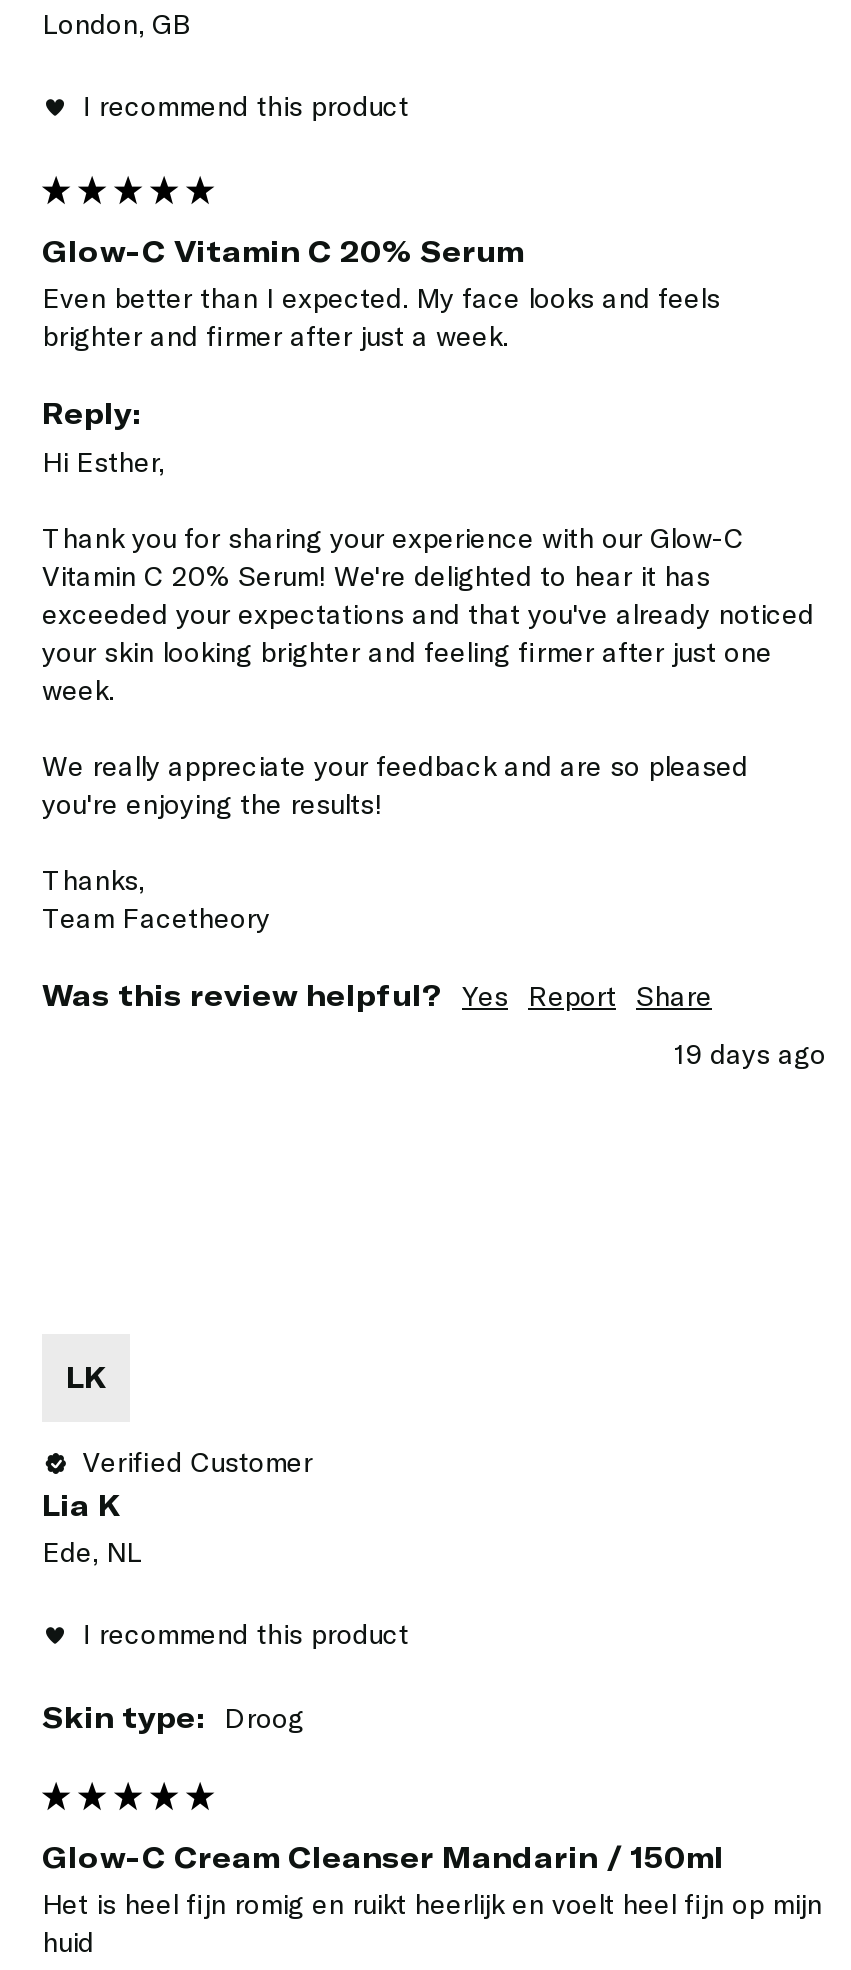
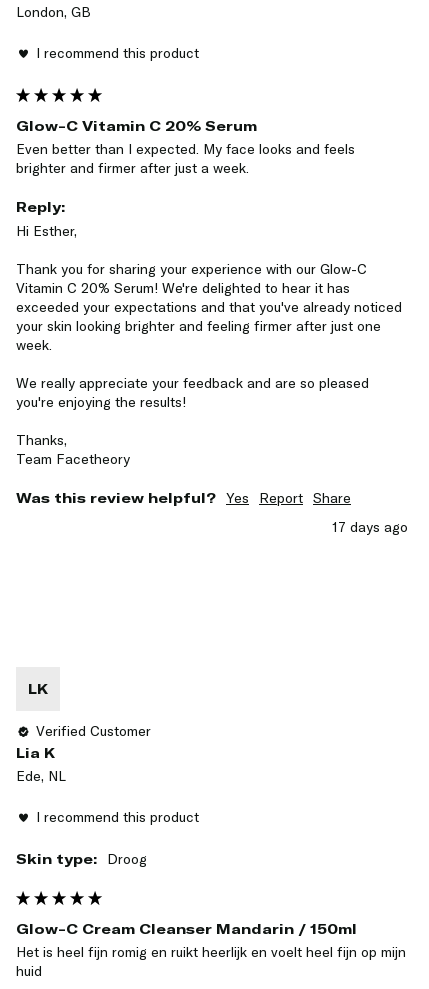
[674,1035,826,1071] 19 days ago -> [332,518,408,536] 17 days ago

